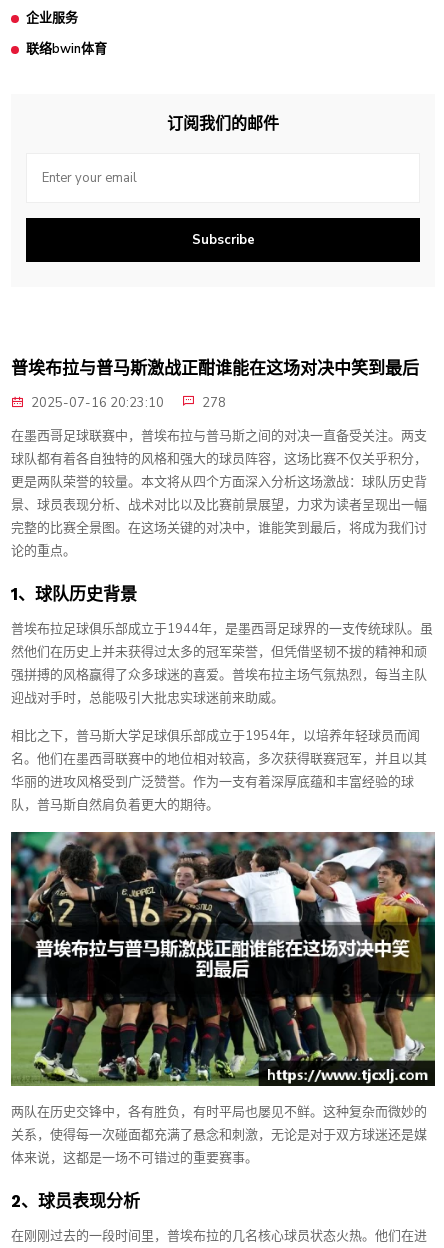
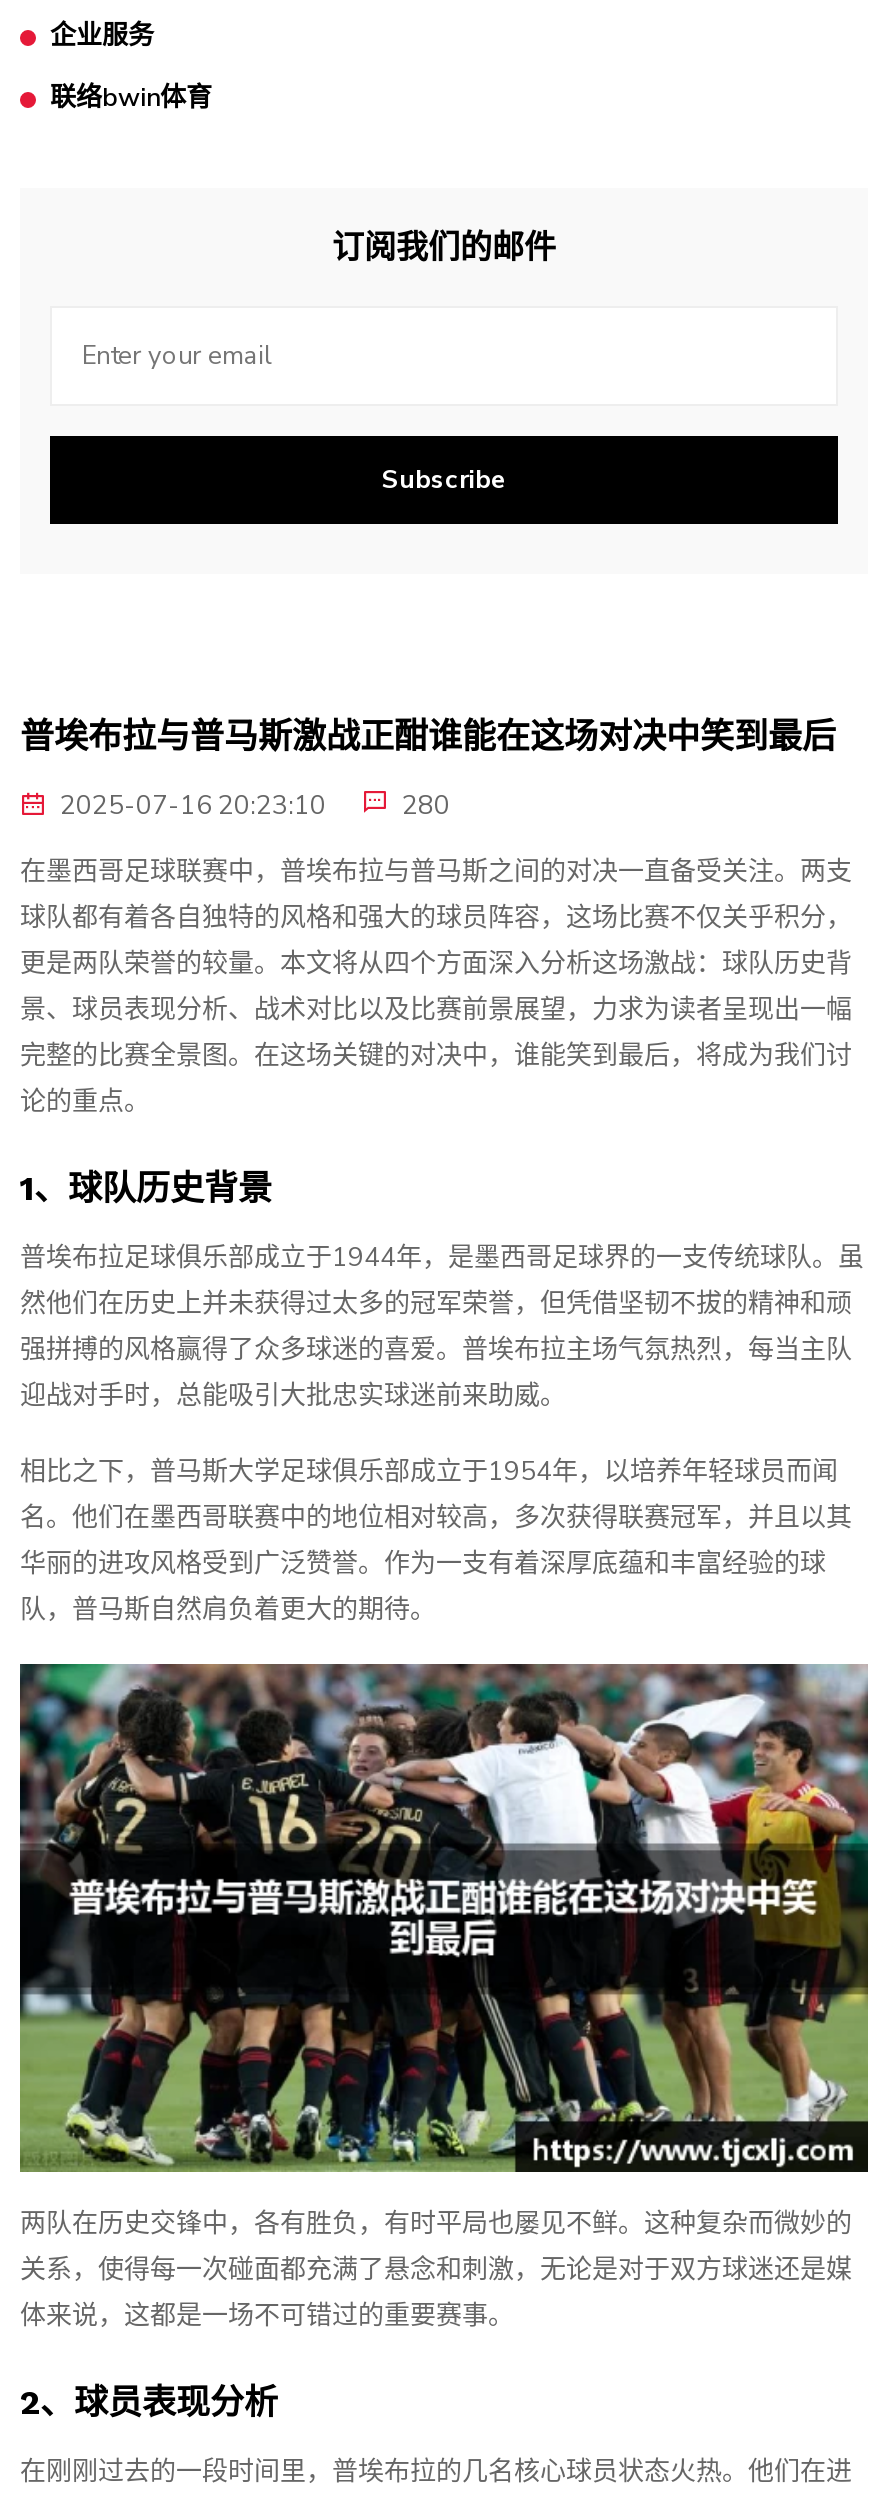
[202,394,226,412] 278 -> [402,788,450,824] 280

